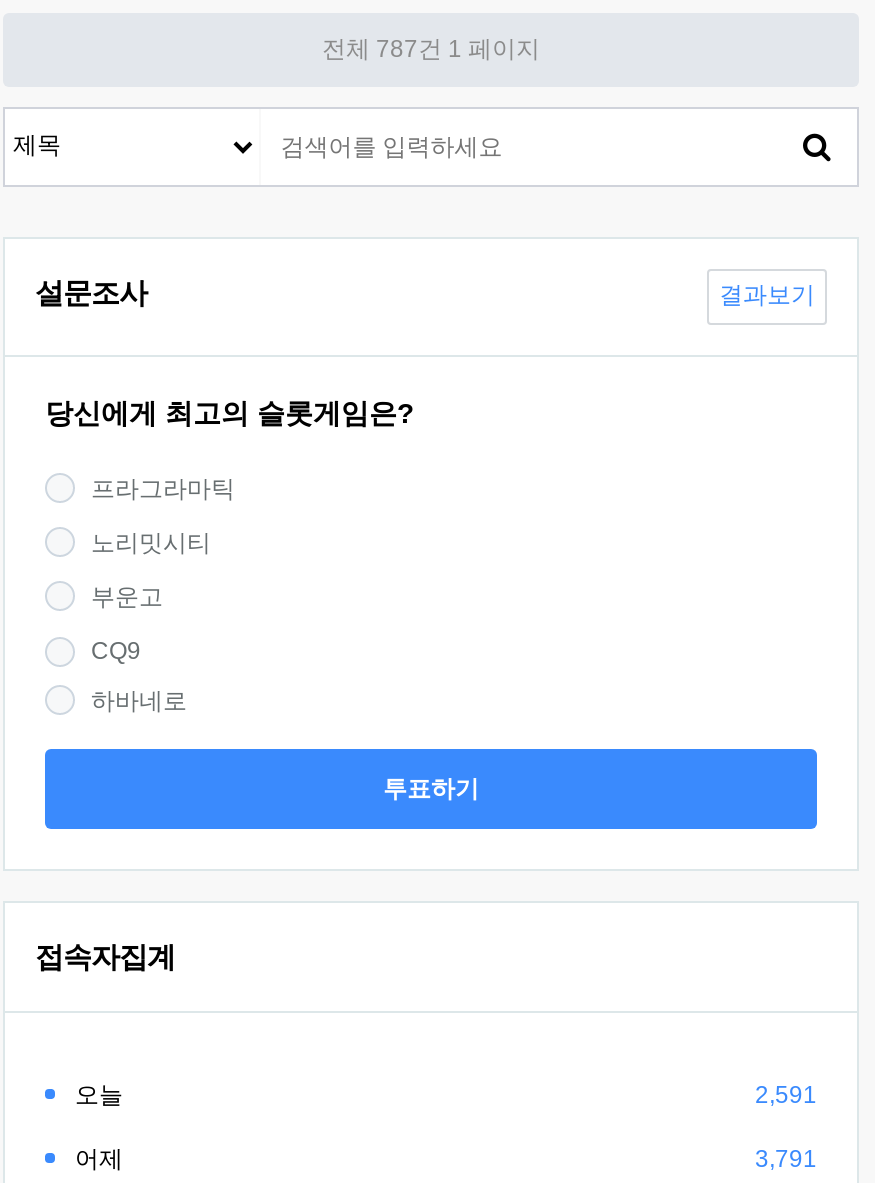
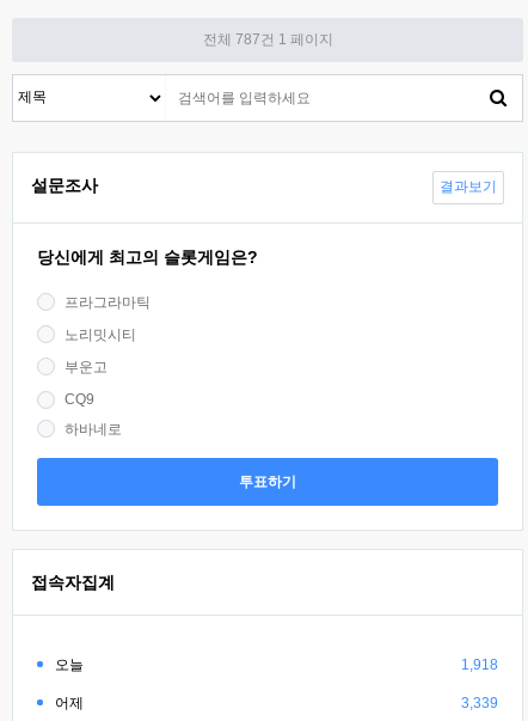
[755,1080,817,1108] 2,591 -> [461,656,498,673] 1,918
[755,1144,817,1172] 3,791 -> [461,694,498,711] 3,339

